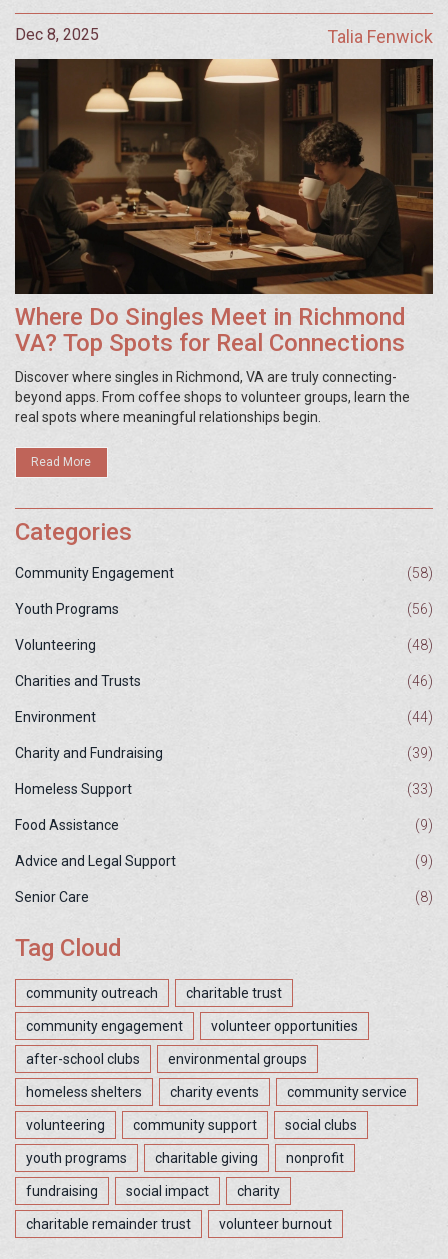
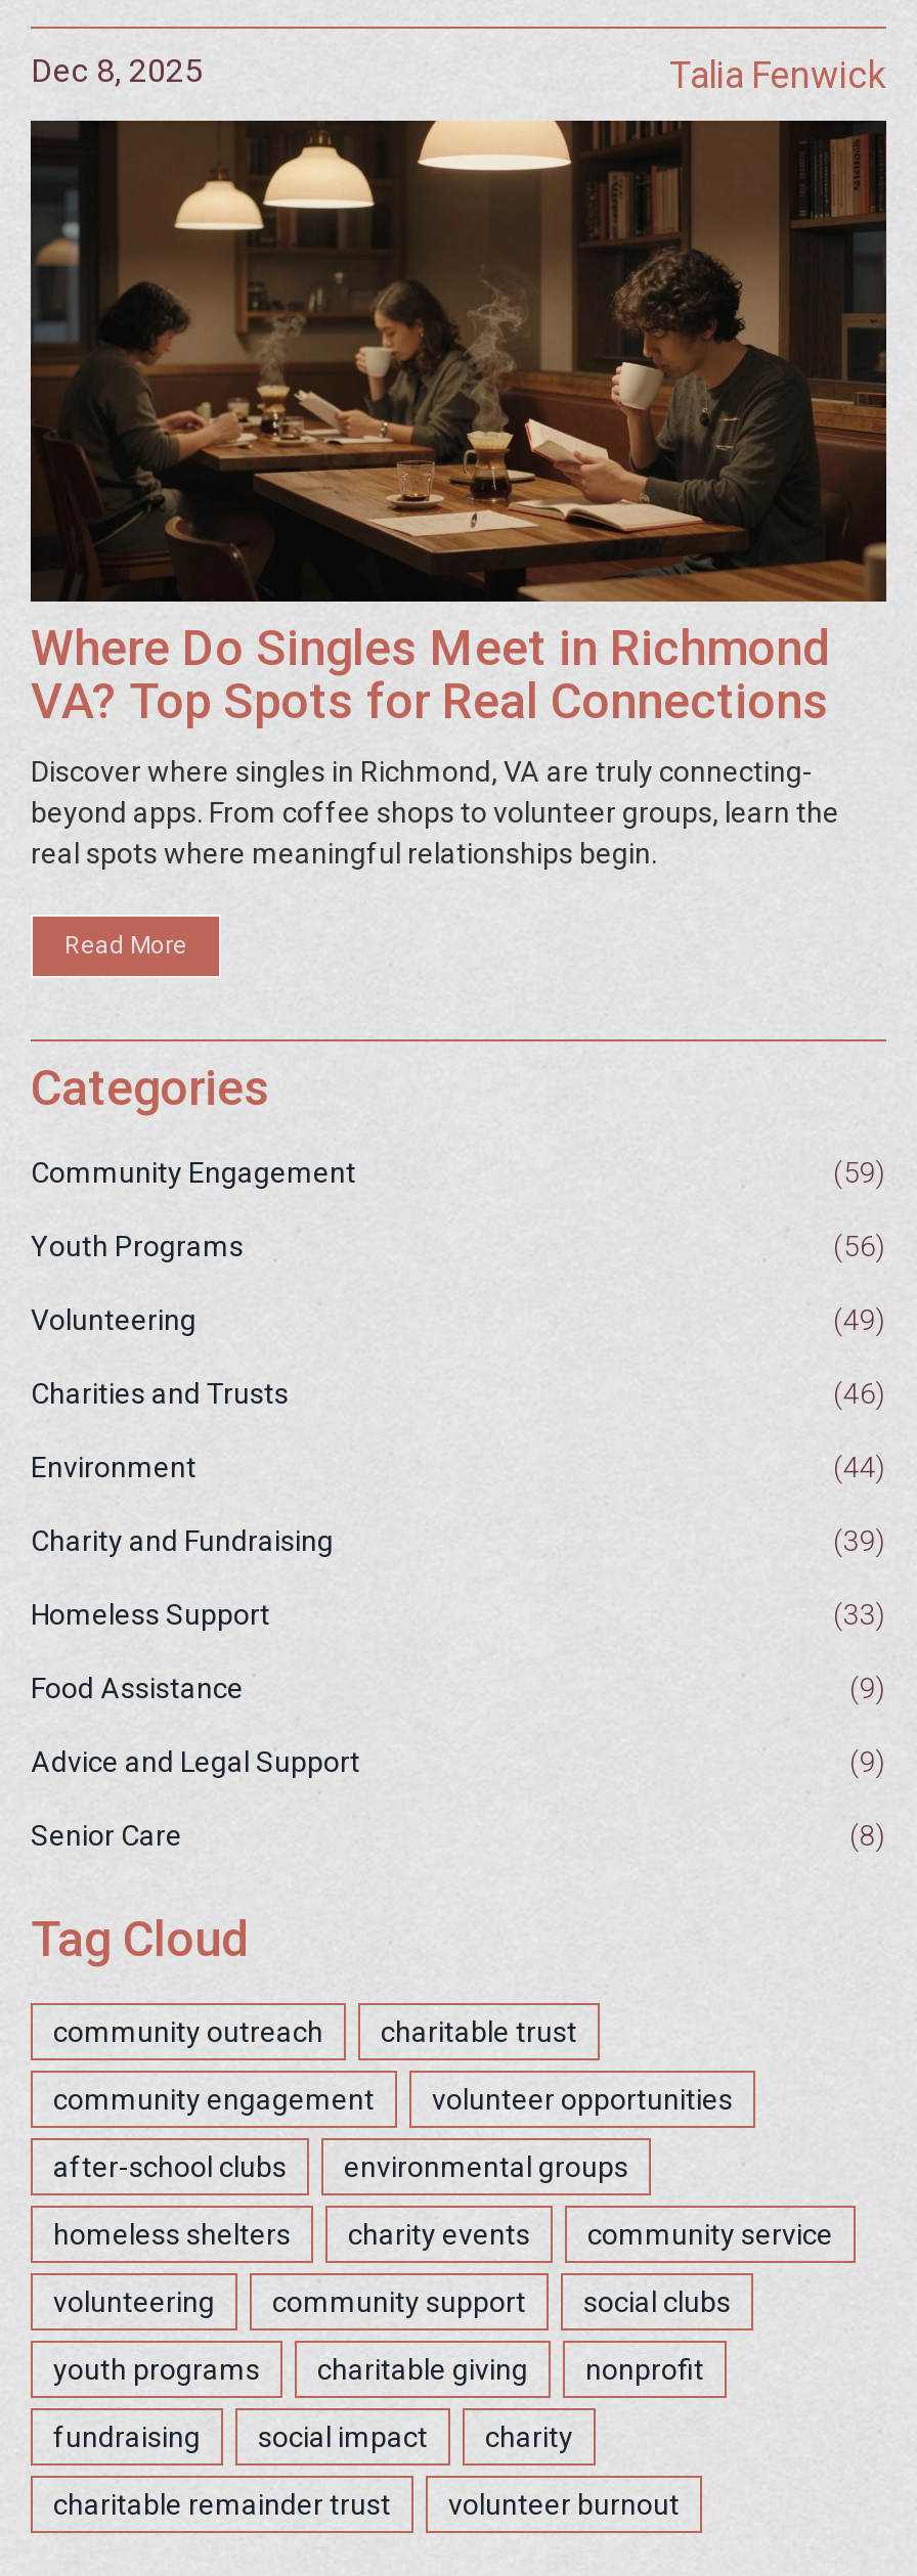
[407,565,433,581] (58) -> [833,1156,886,1189] (59)
[407,637,433,653] (48) -> [833,1303,886,1336] (49)

